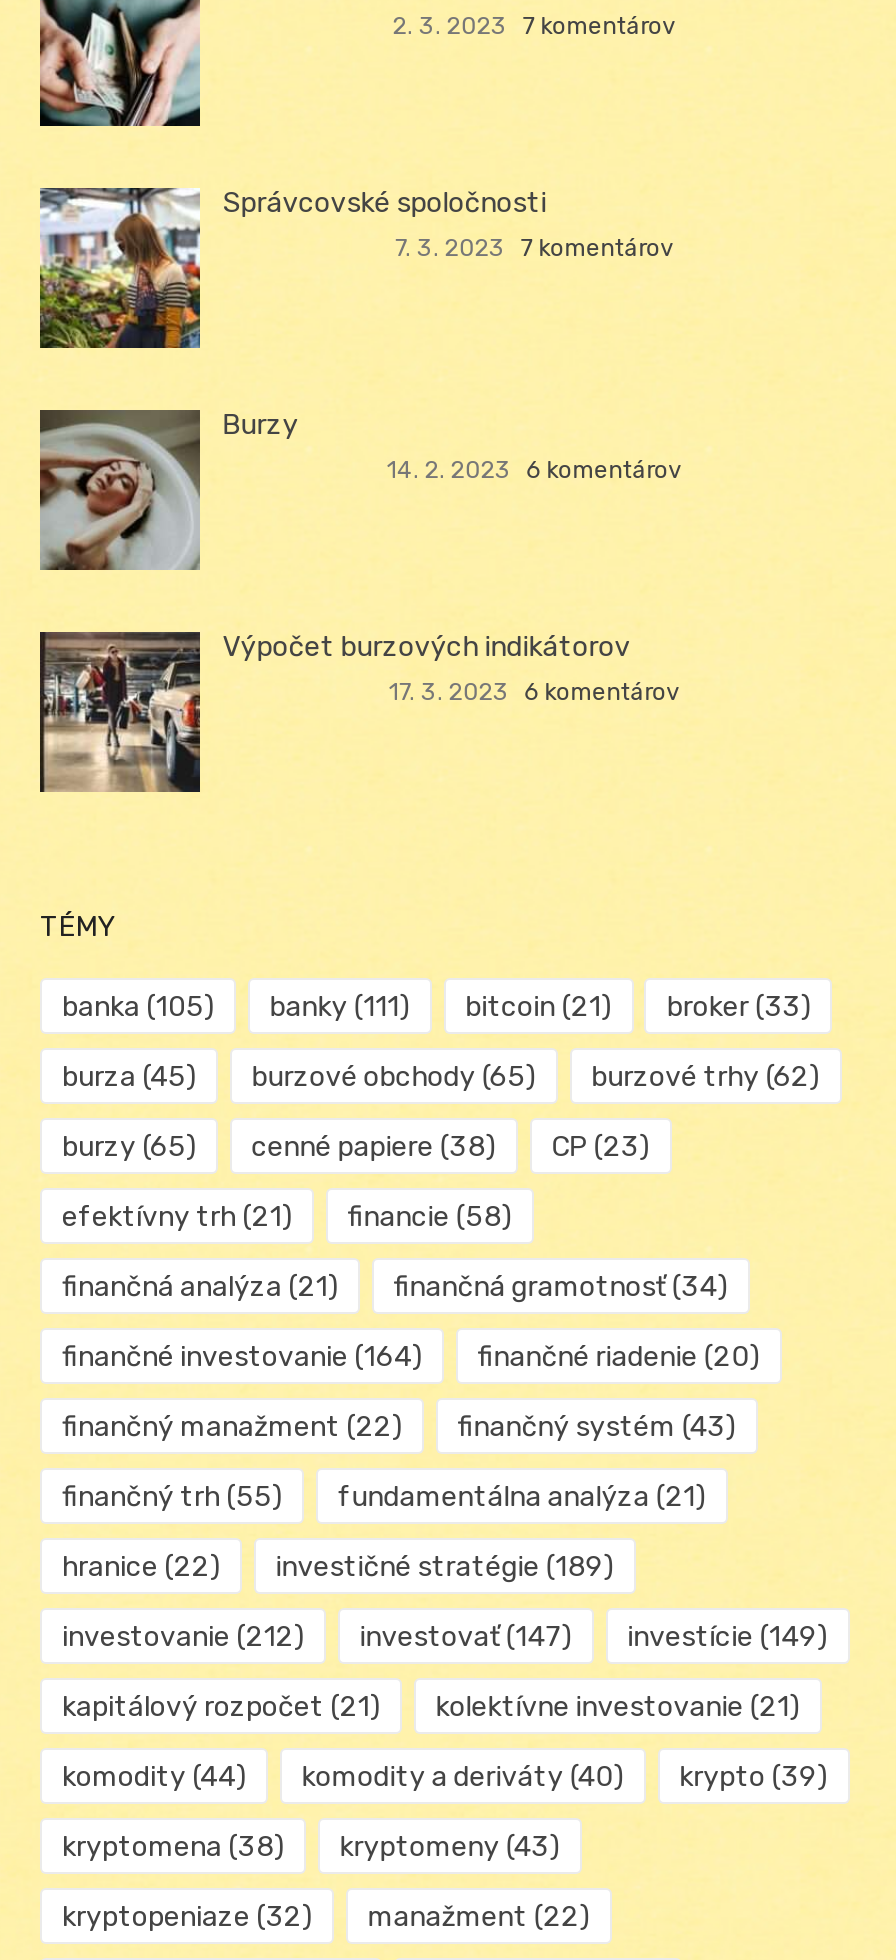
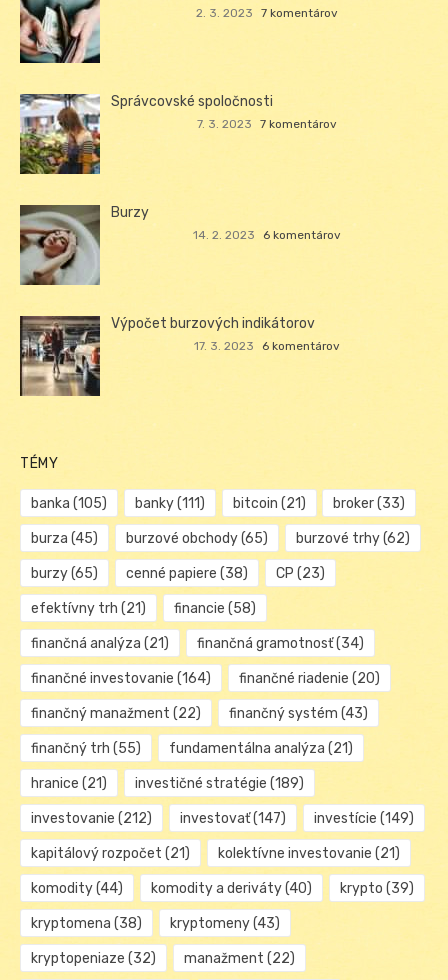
[62,1550,614,1584] hranice (22) investičné stratégie (189) -> [31,775,304,792] hranice (21) investičné stratégie (189)

